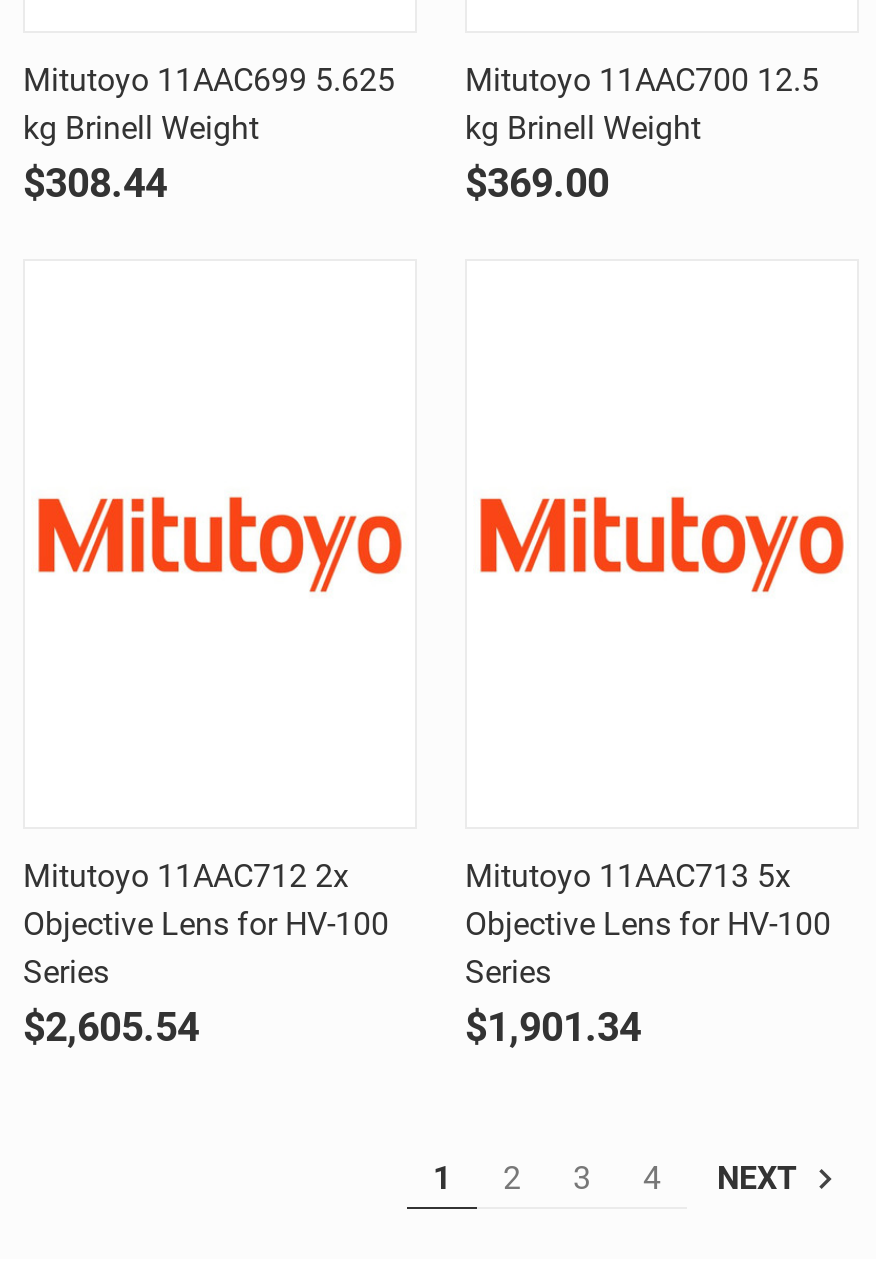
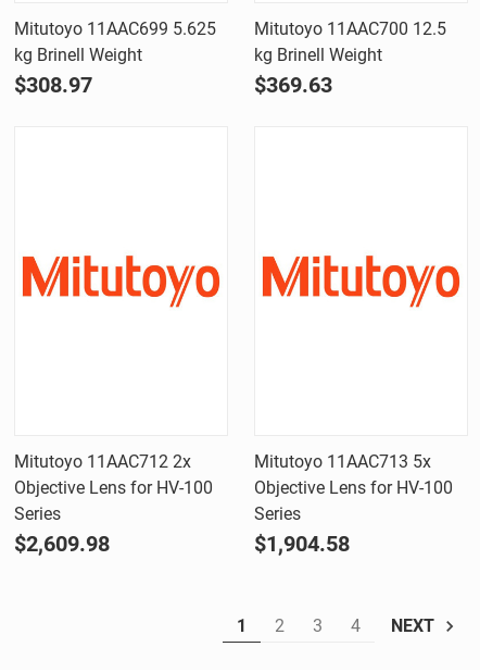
[23,159,167,207] $308.44 -> [14,72,92,98] $308.97
[465,159,609,207] $369.00 -> [254,72,332,98] $369.63
[23,1003,199,1051] $2,605.54 -> [14,531,110,557] $2,609.98
[465,1003,641,1051] $1,901.34 -> [254,531,350,557] $1,904.58

